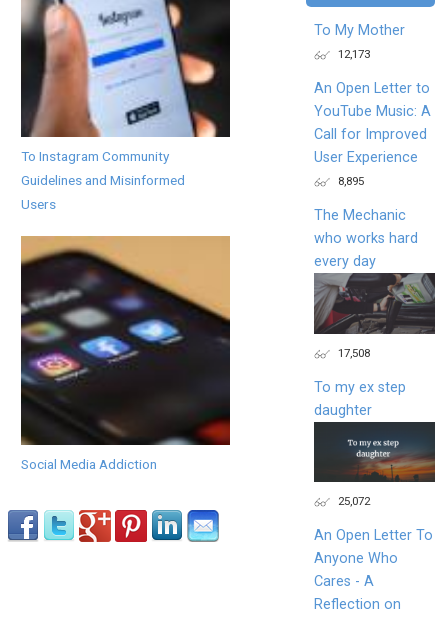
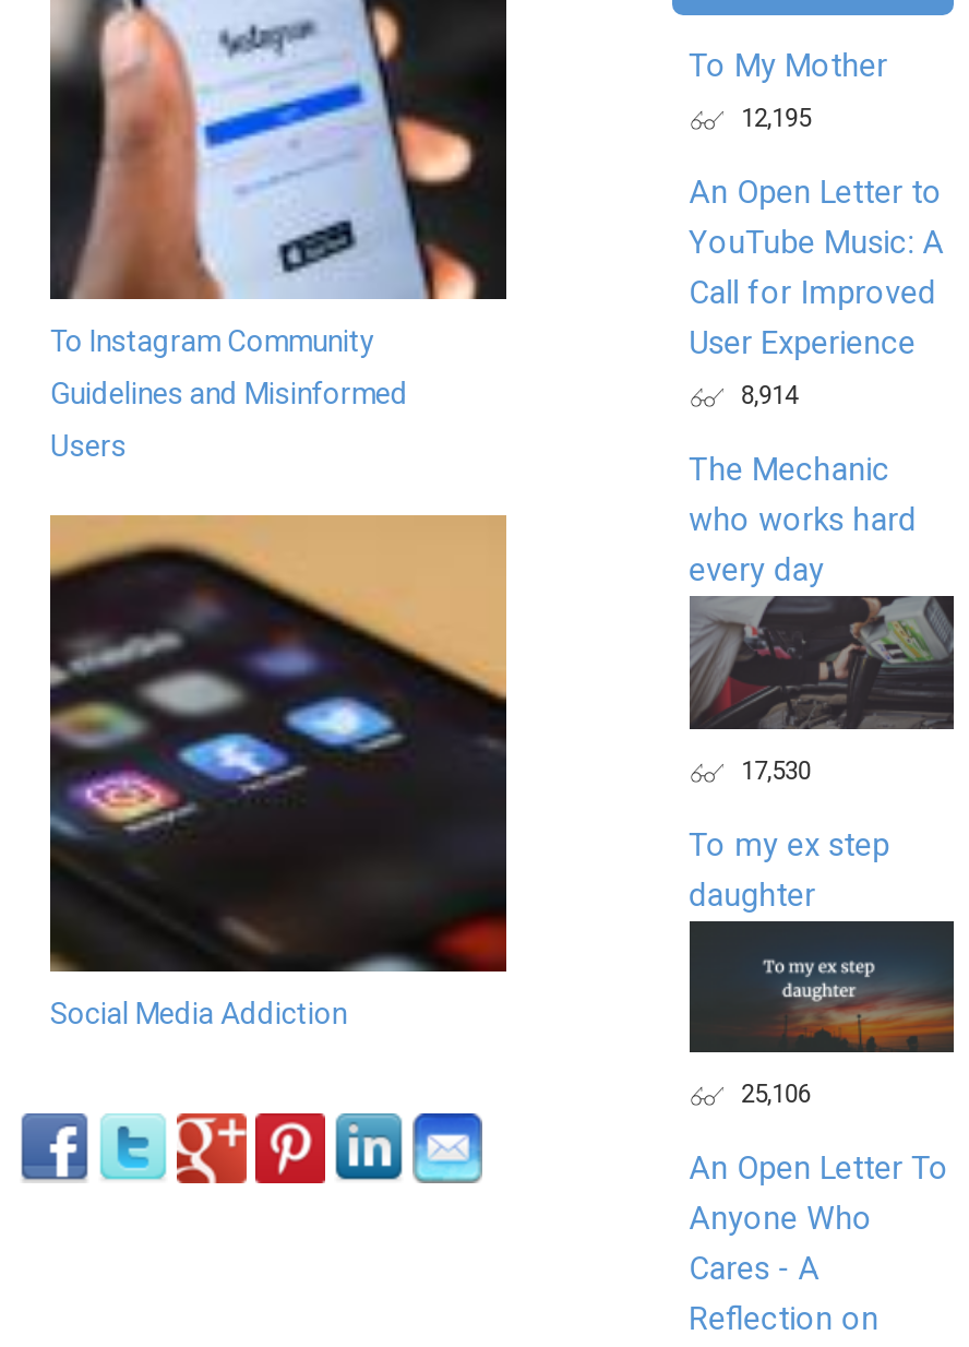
[338,47,370,61] 12,173 -> [741,102,811,133] 12,195
[338,174,364,188] 8,895 -> [741,380,798,410] 8,914
[338,345,370,359] 17,508 -> [741,754,811,785] 17,530
[338,494,370,508] 25,072 -> [741,1079,811,1109] 25,106

